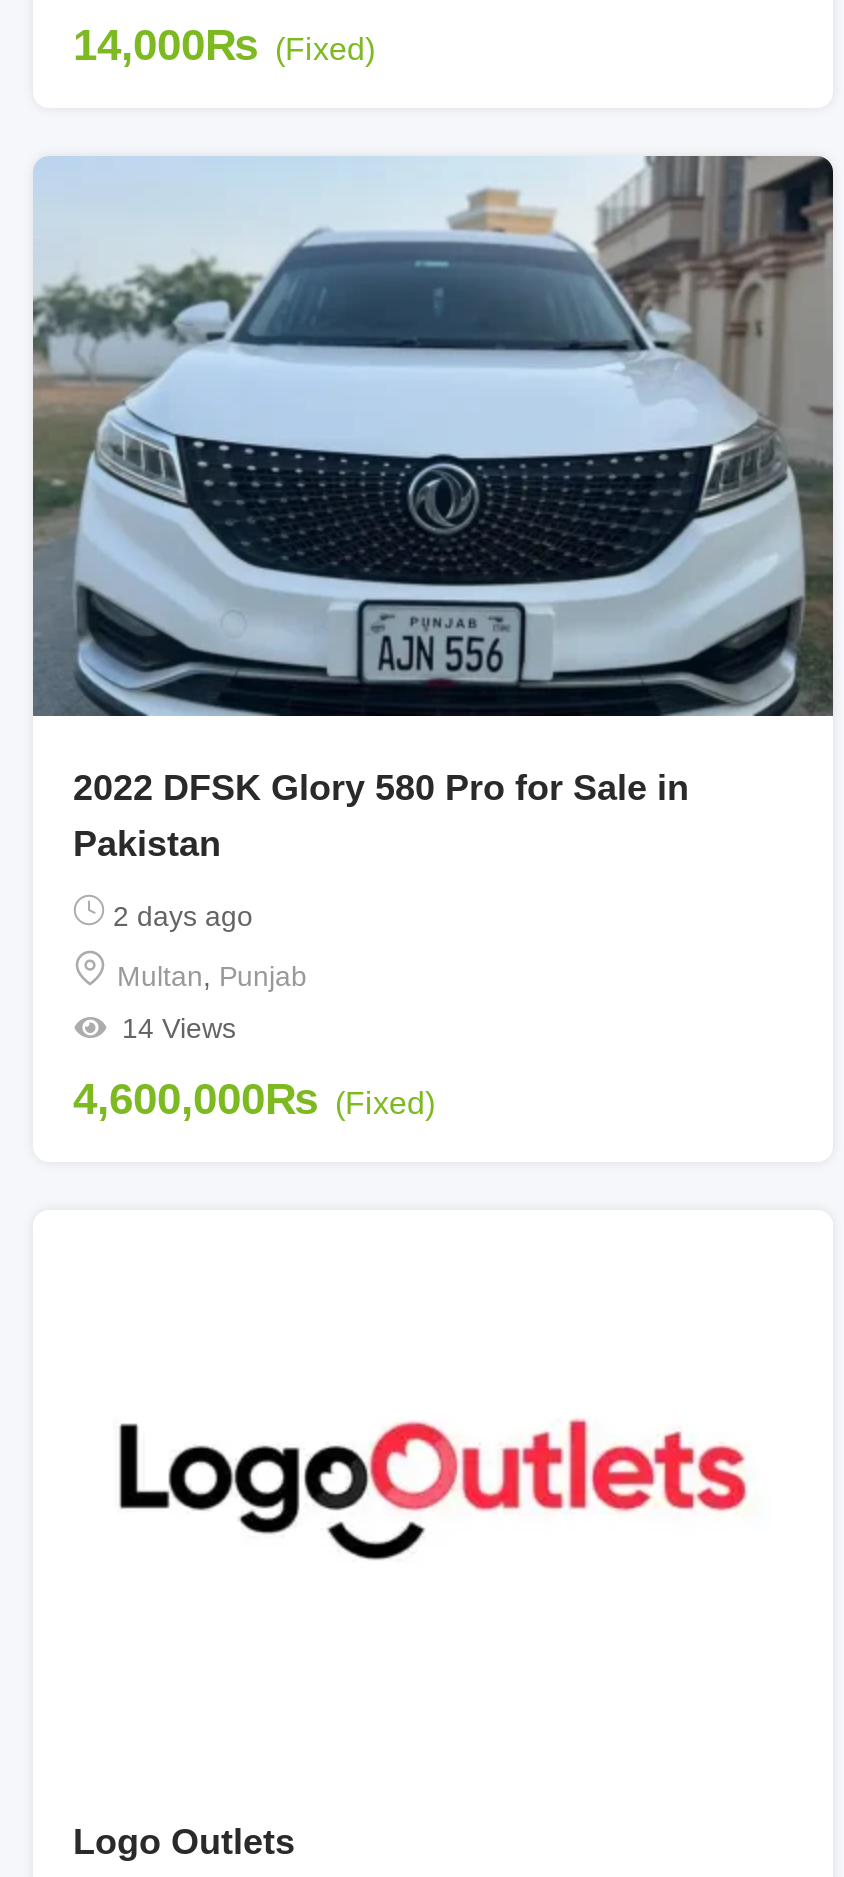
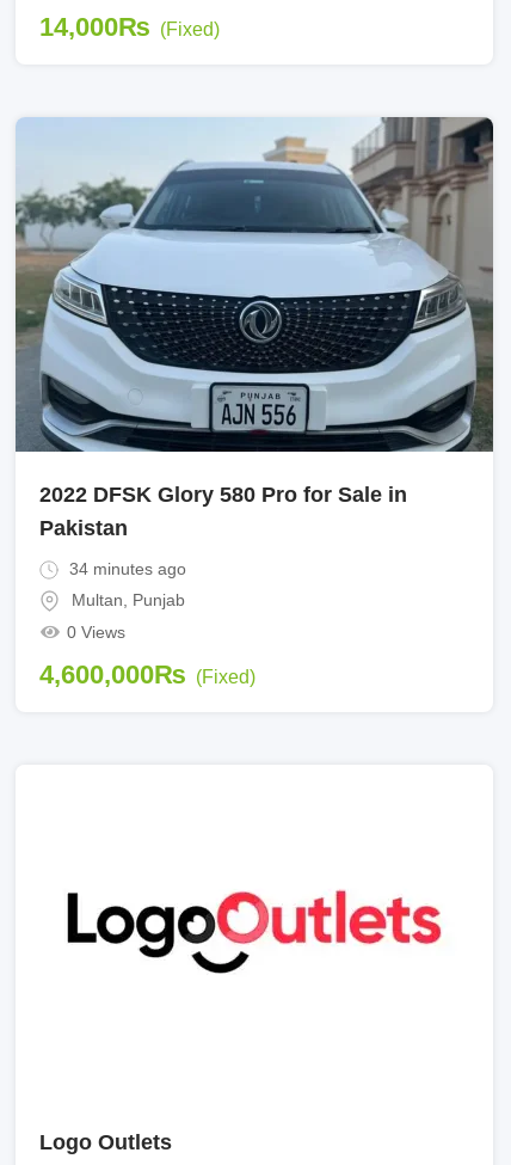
[105,900,253,932] 2 days ago -> [64,559,186,578] 34 minutes ago
[122,1012,236,1044] 14 Views -> [66,623,125,642] 0 Views

